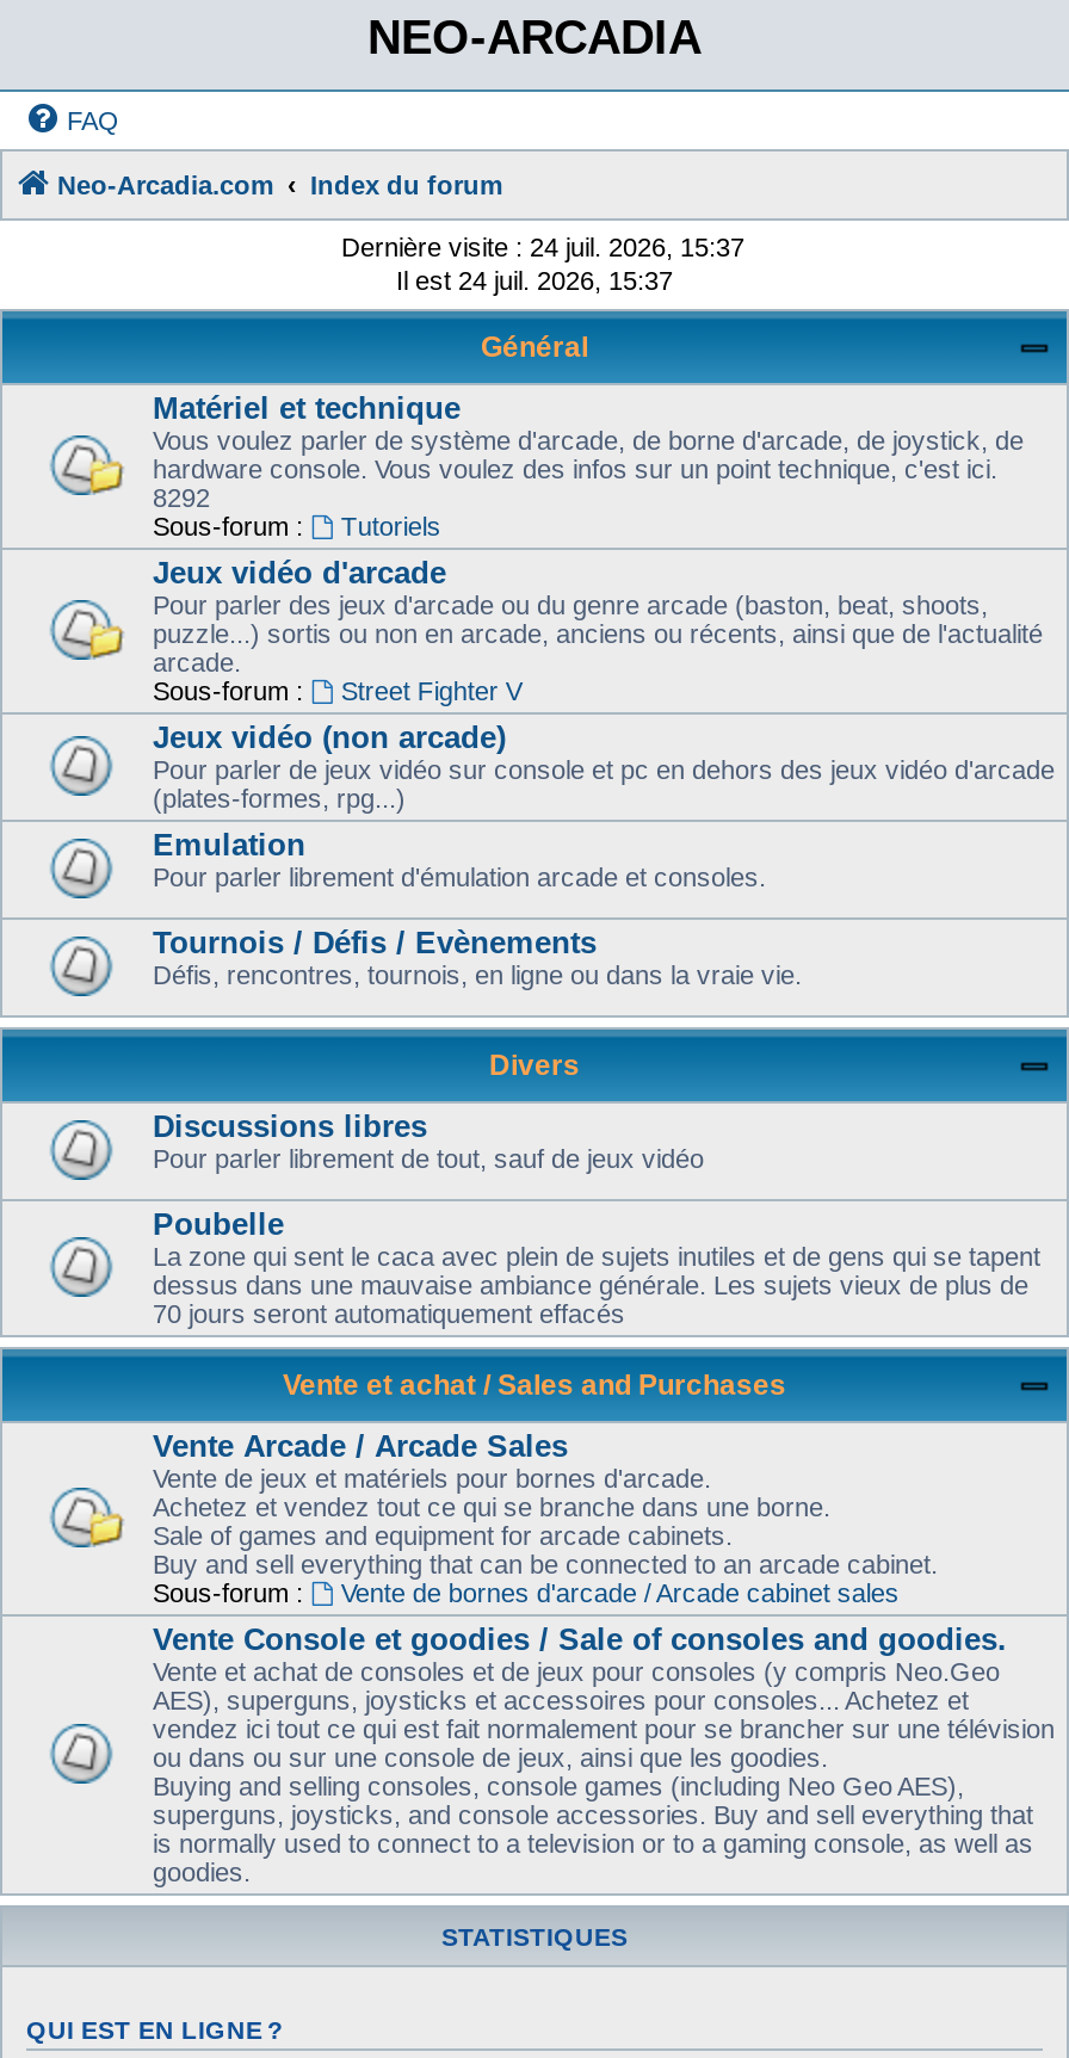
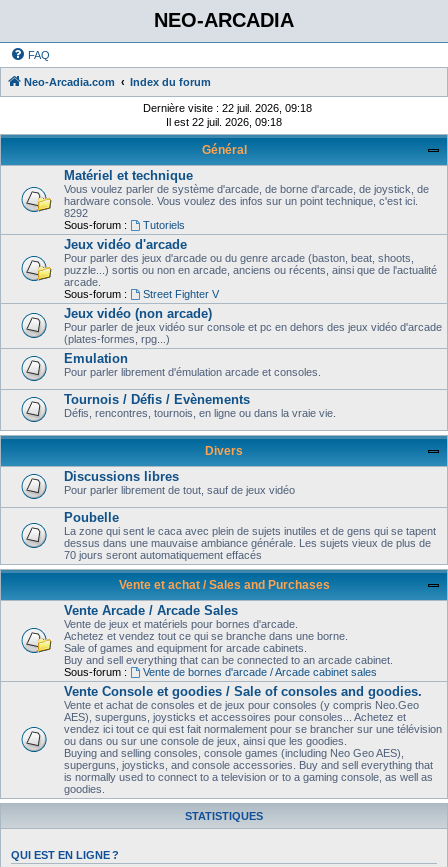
[341,233,744,261] Dernière visite : 24 juil. 2026, 15:37 -> [143,102,312,114] Dernière visite : 22 juil. 2026, 09:18
[396,266,673,295] Il est 24 juil. 2026, 15:37 -> [166,116,282,128] Il est 22 juil. 2026, 09:18

